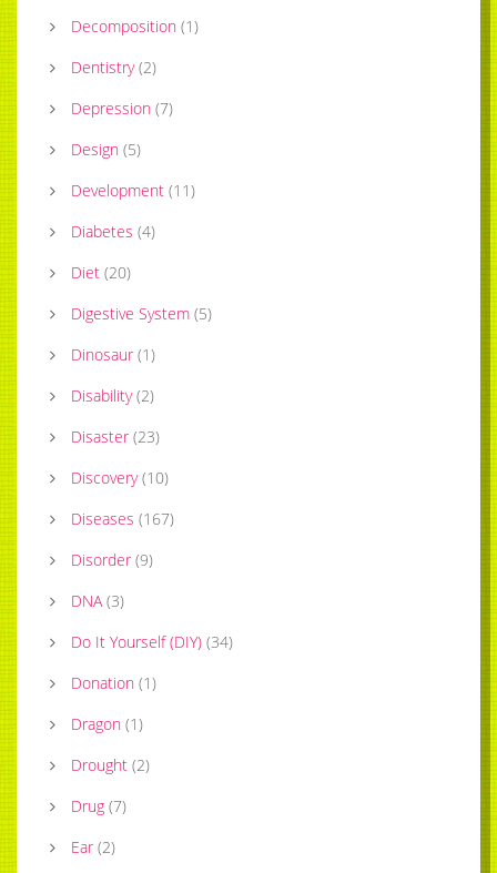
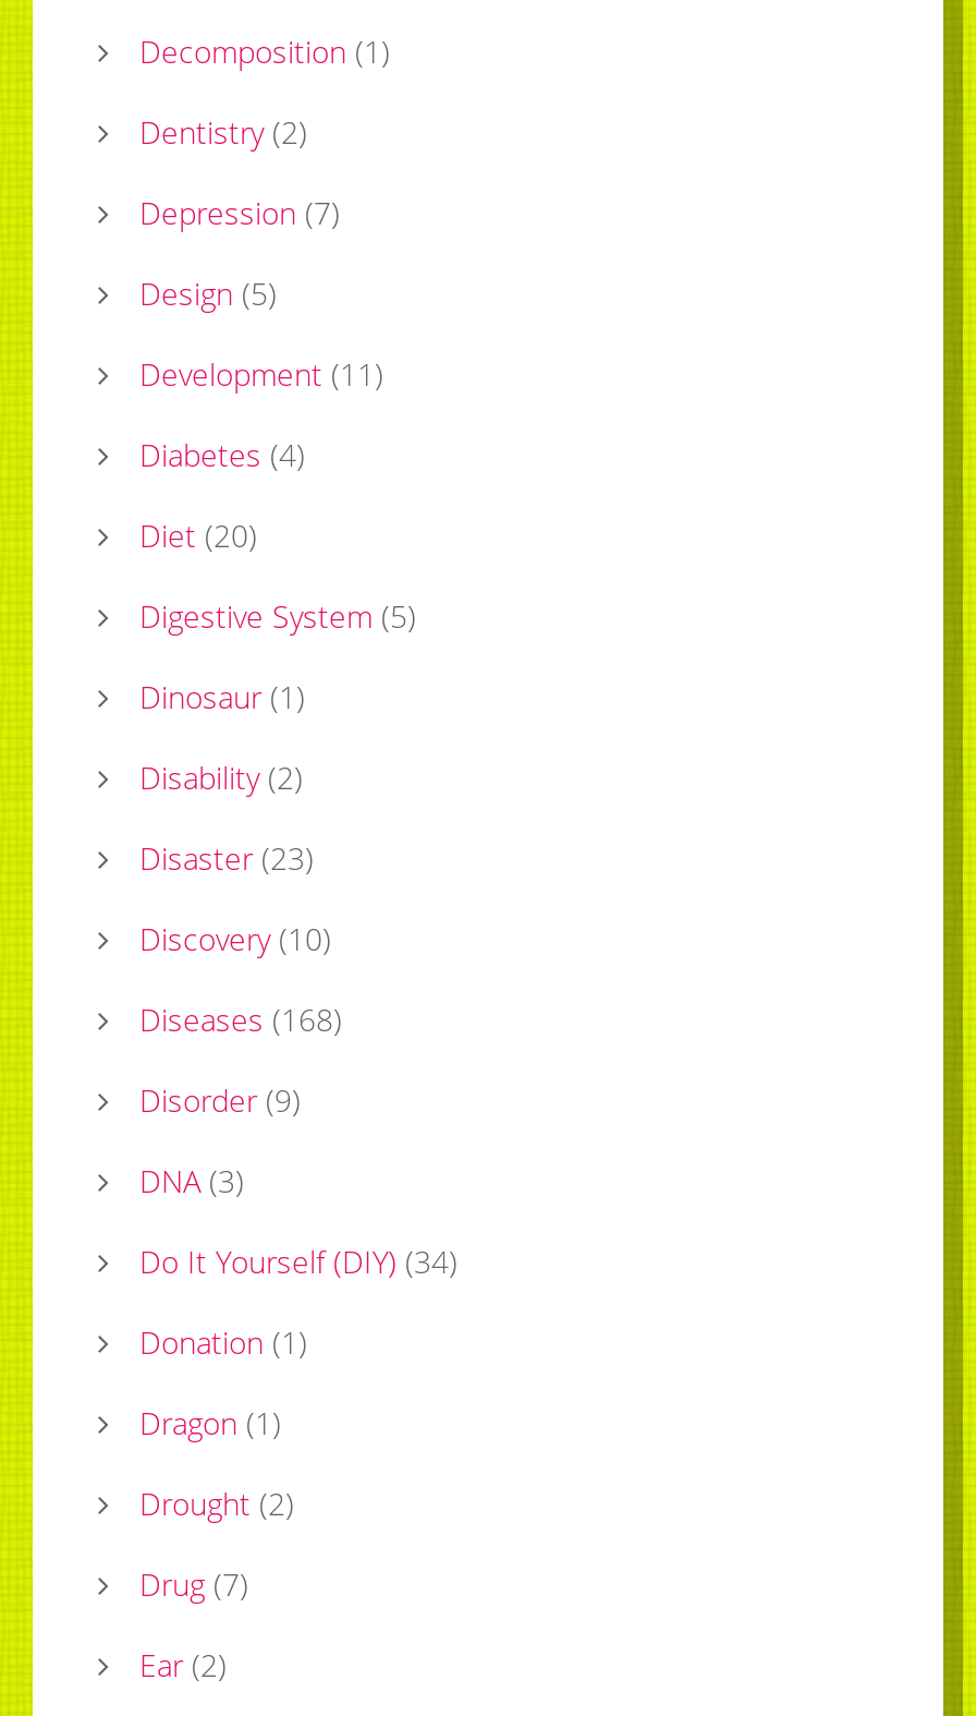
[71,508,174,529] Diseases (167) -> [139,998,342,1040] Diseases (168)

